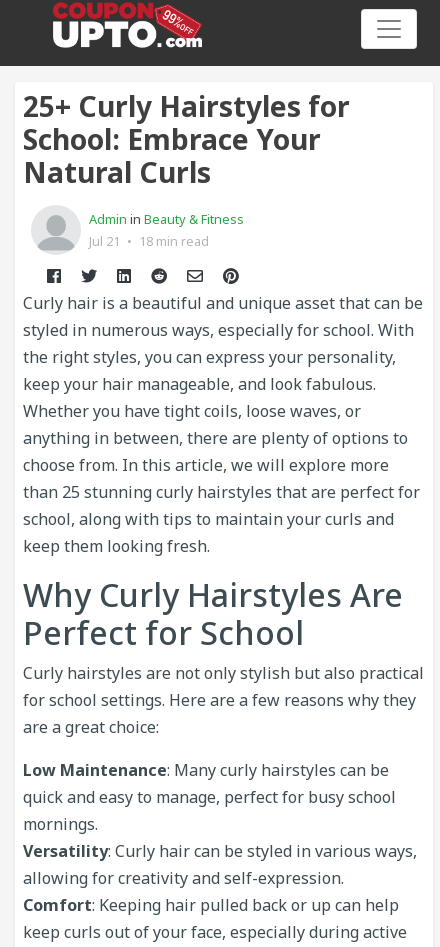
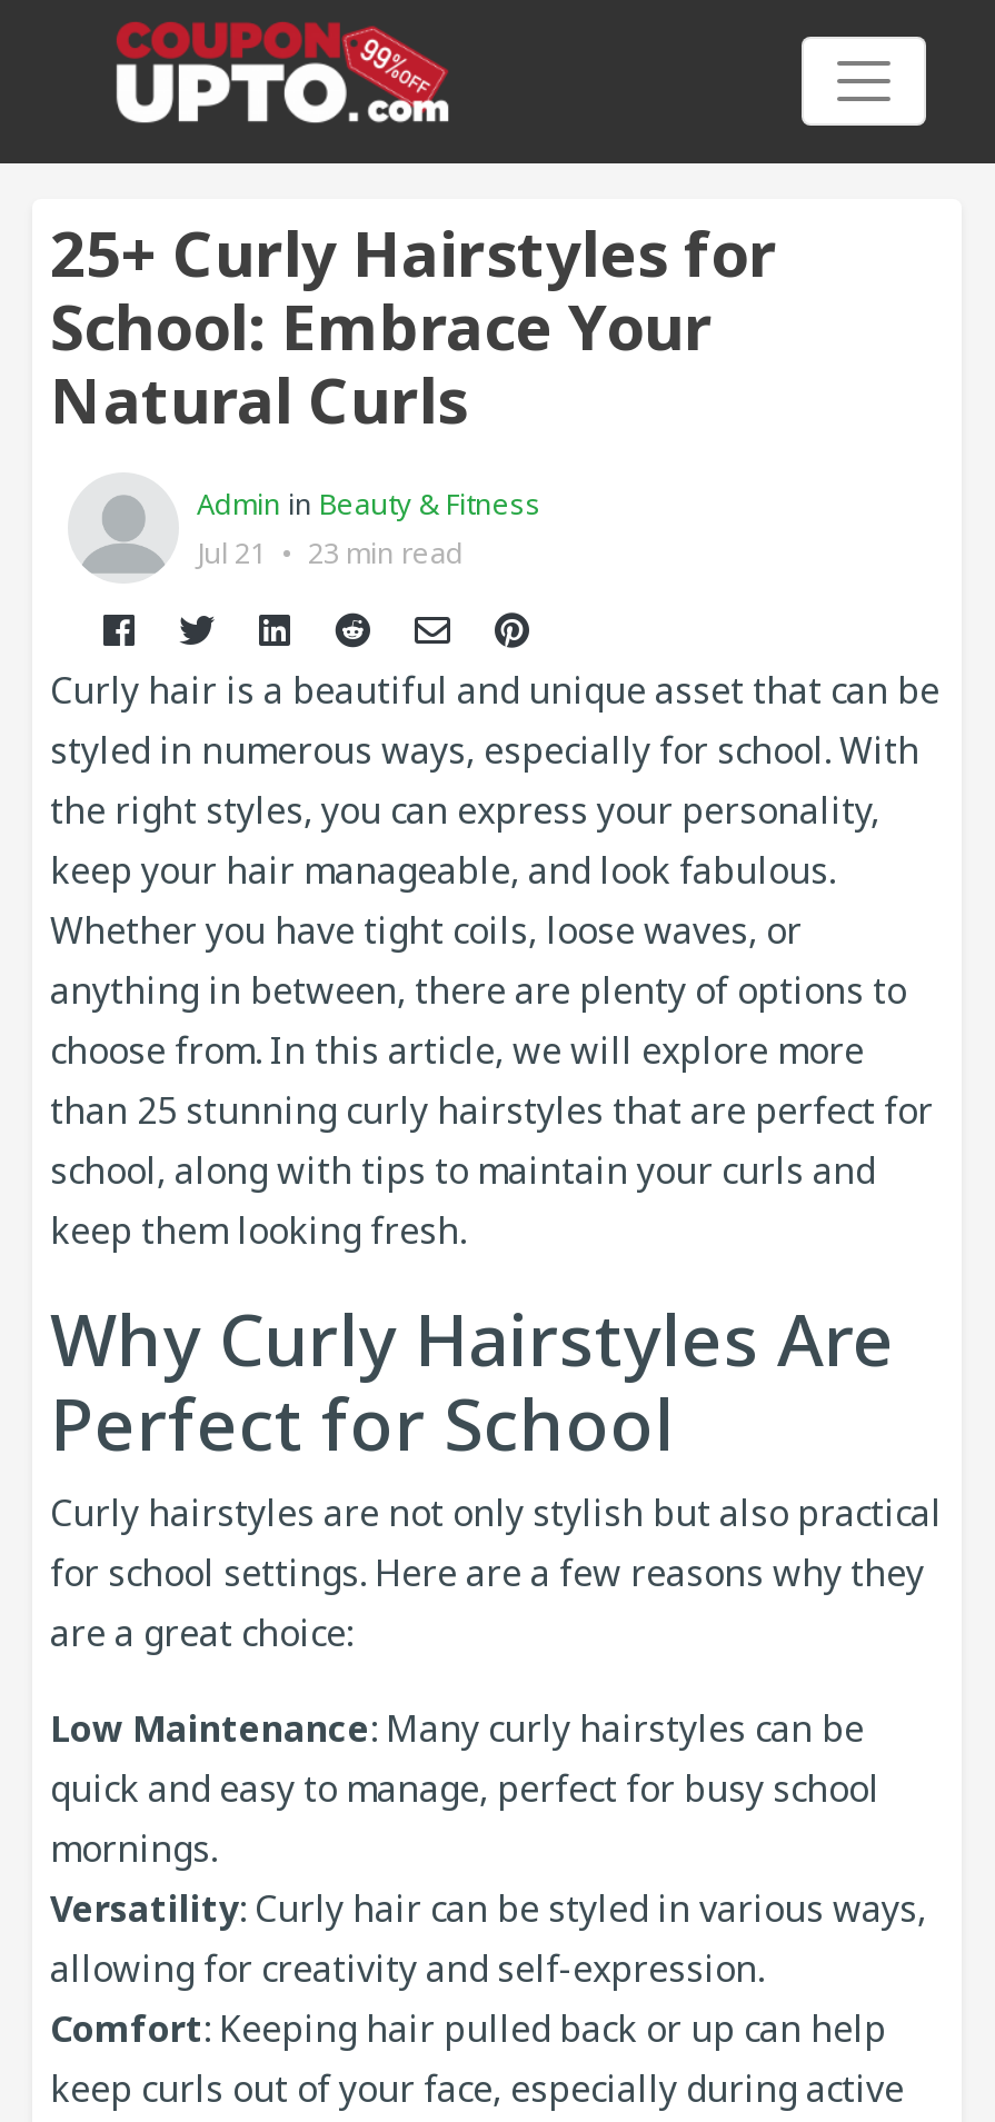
[89,232,209,250] Jul 21 • 18 min read -> [197,532,464,572] Jul 21 • 23 min read

